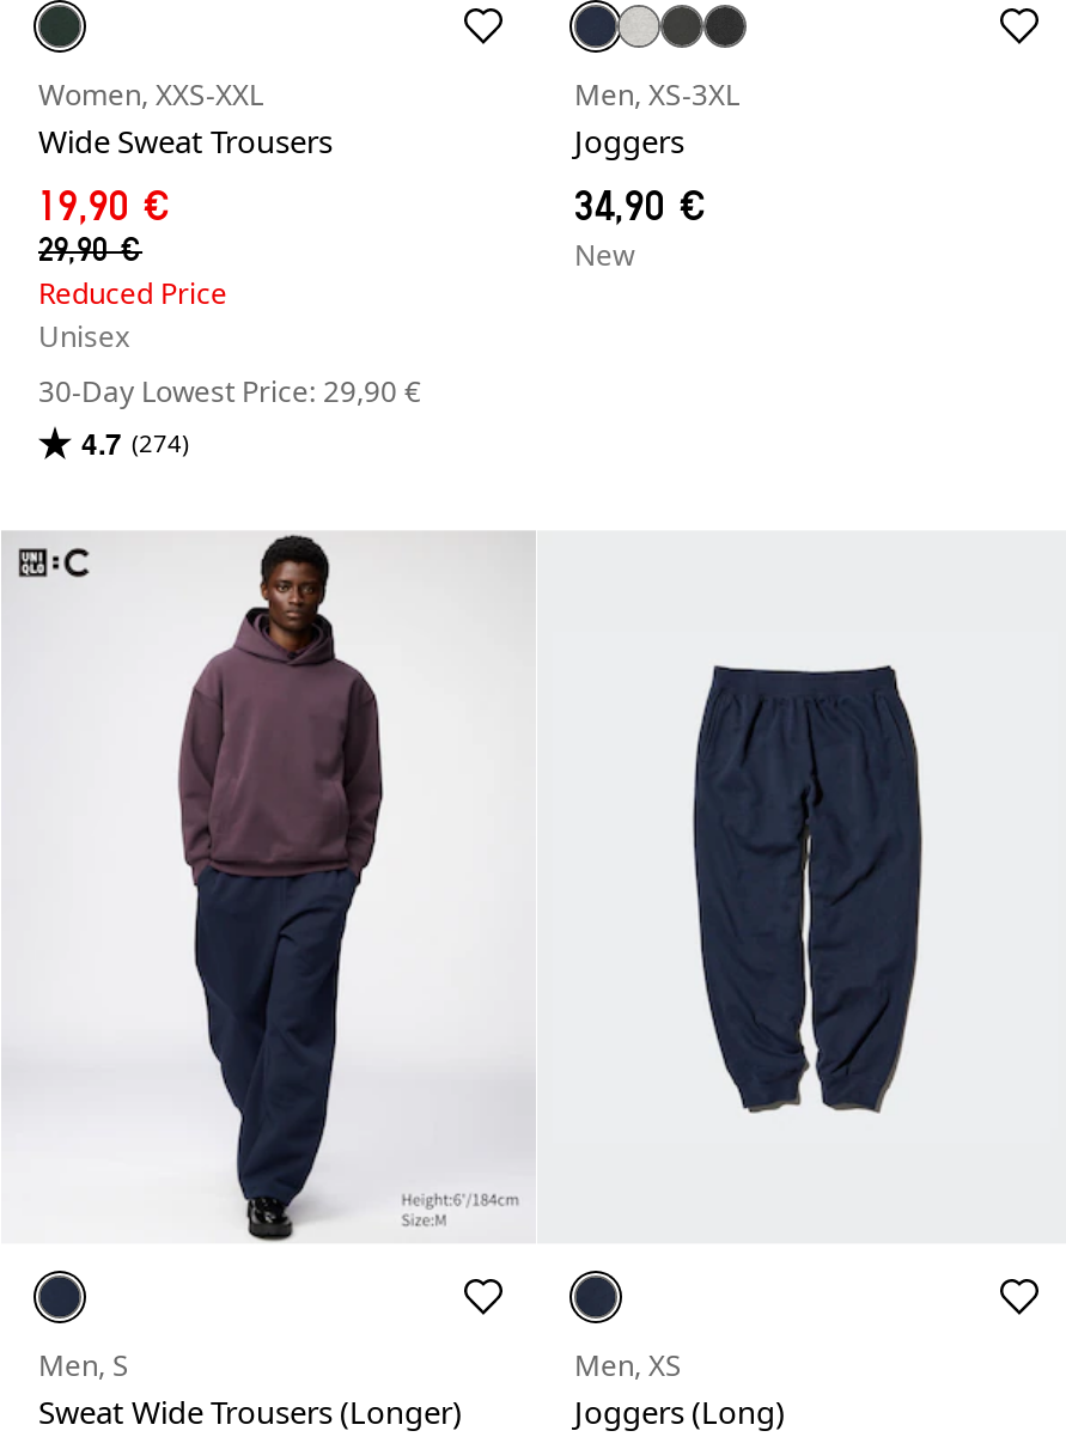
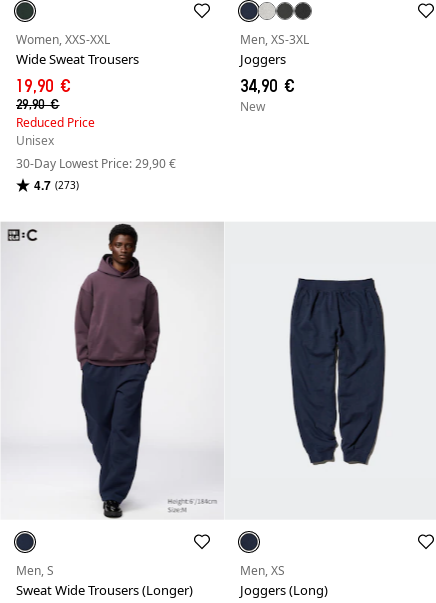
[81,421,189,464] 4.7 (274) -> [34,176,79,194] 4.7 (273)

